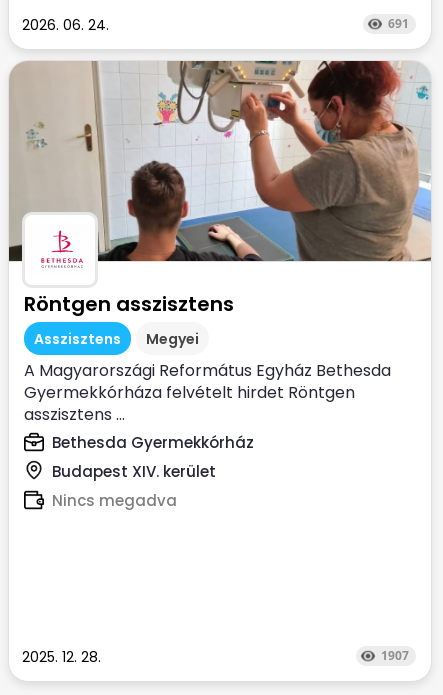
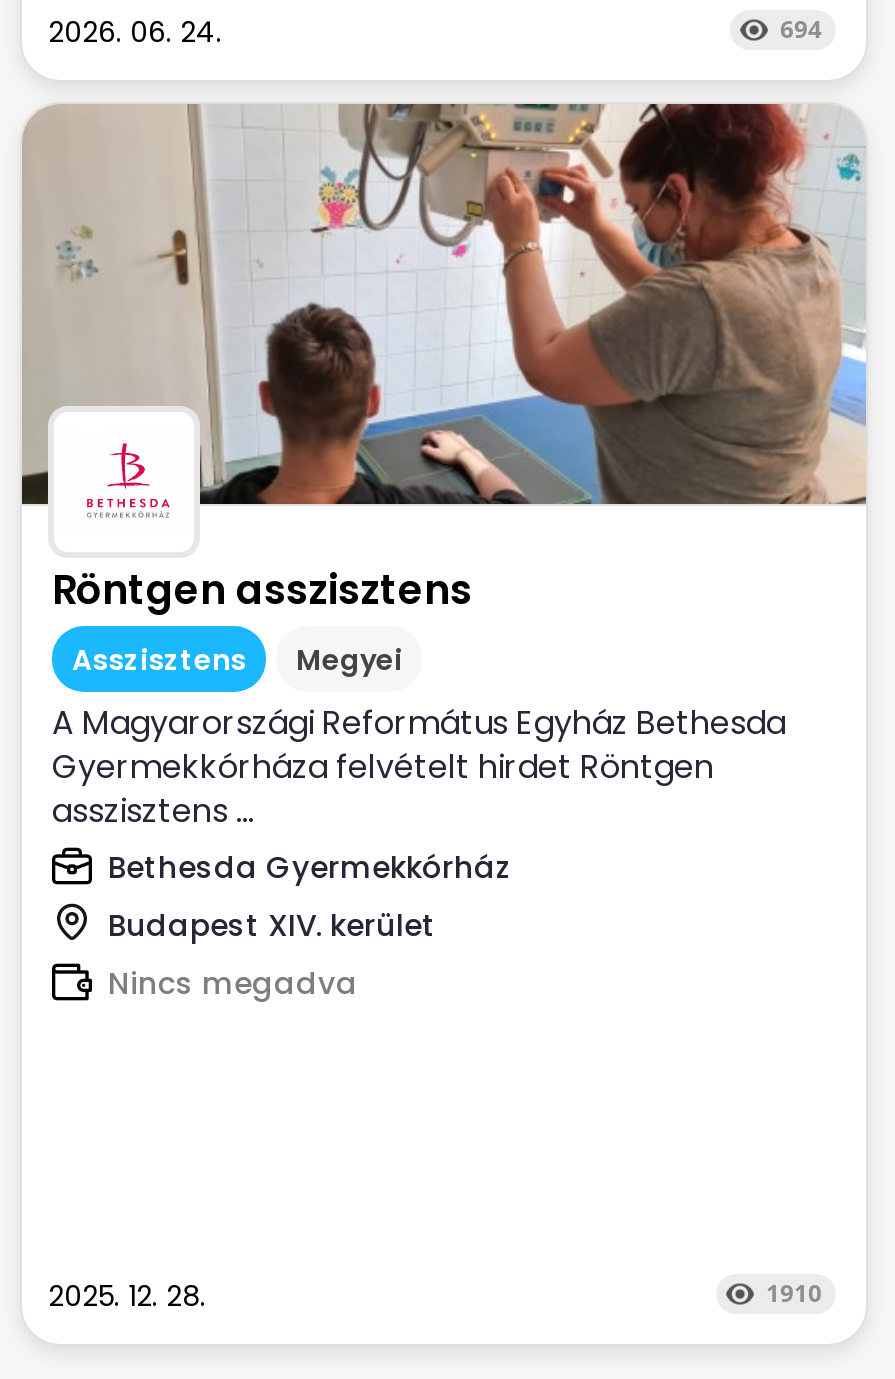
[388,15,409,32] 691 -> [780,12,822,46] 694
[381,647,409,664] 1907 -> [766,1276,822,1310] 1910

